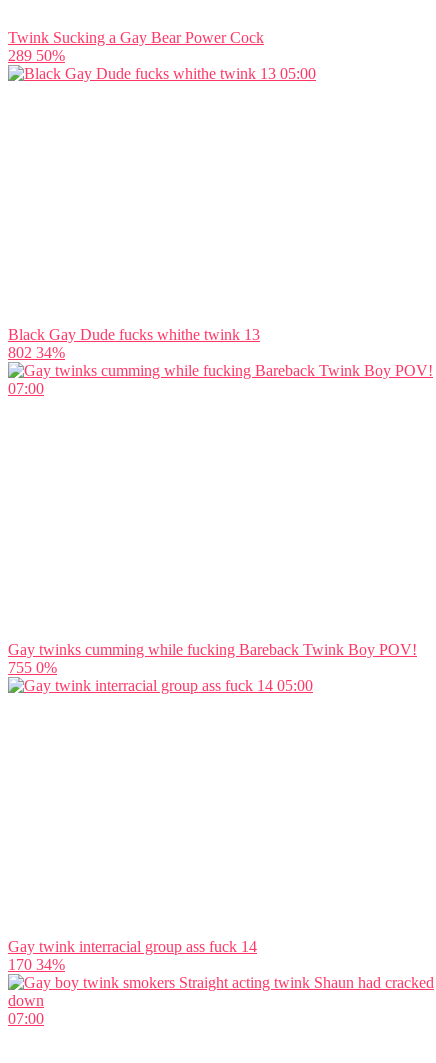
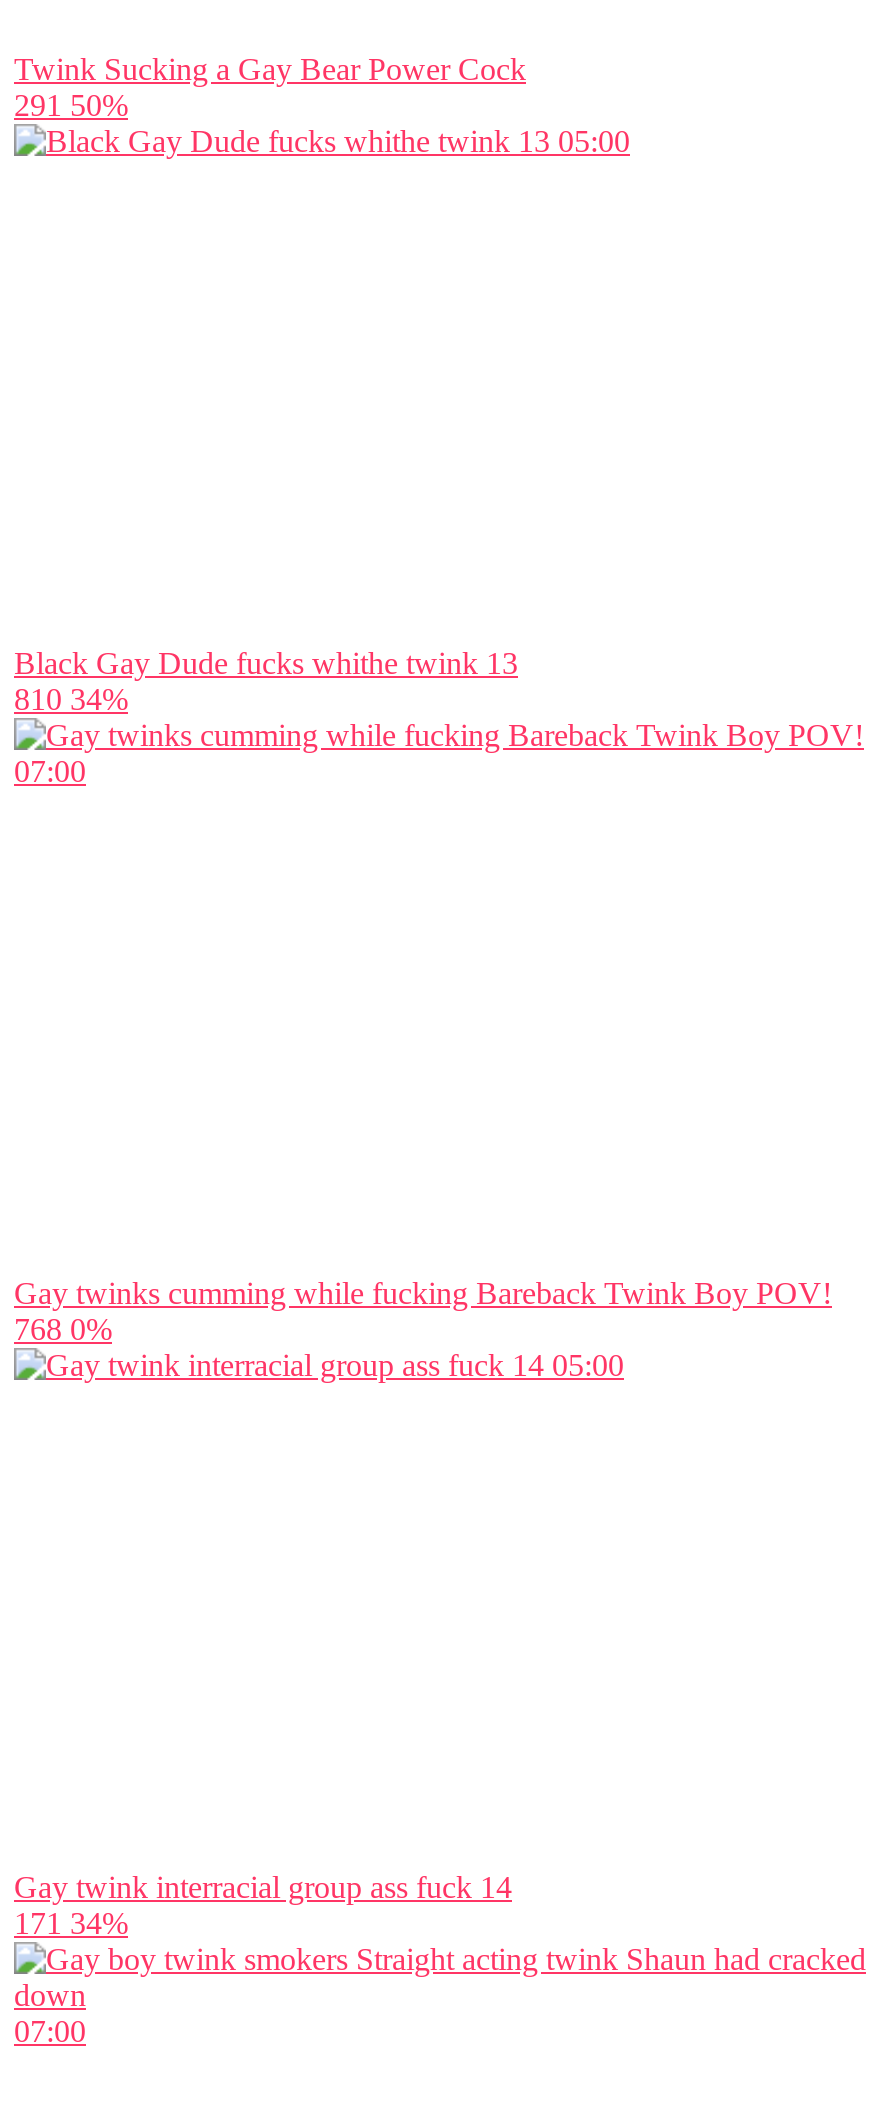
[8,47,65,64] 289 50% -> [14,88,128,122] 291 50%
[8,344,65,361] 802 34% -> [14,682,128,716] 810 34%
[8,659,57,676] 755 0% -> [14,1312,112,1346] 768 0%
[8,956,65,973] 170 34% -> [14,1906,128,1940] 171 34%

